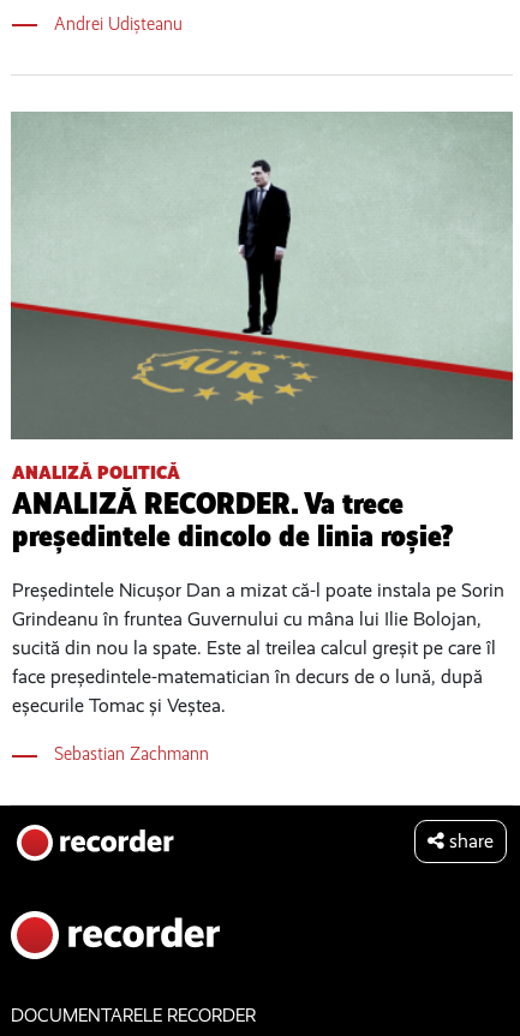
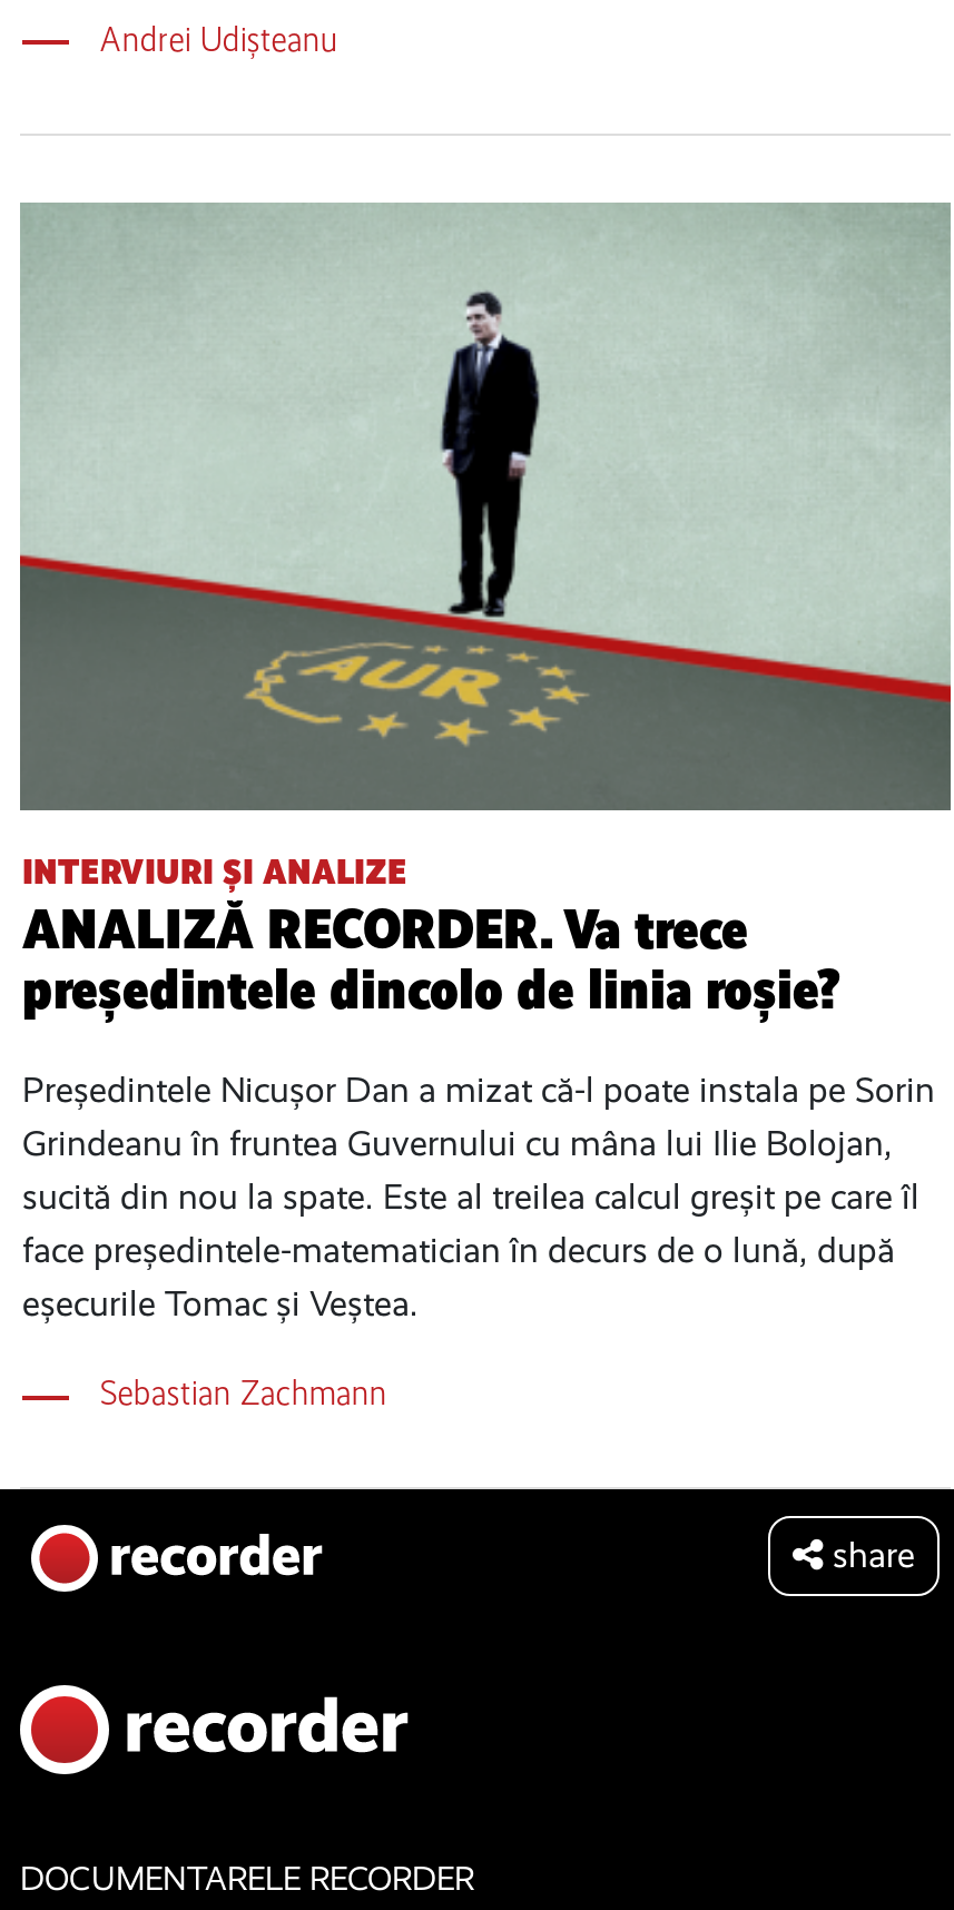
[12,461,180,484] ANALIZĂ POLITICĂ -> [22,851,407,894] INTERVIURI ȘI ANALIZE

